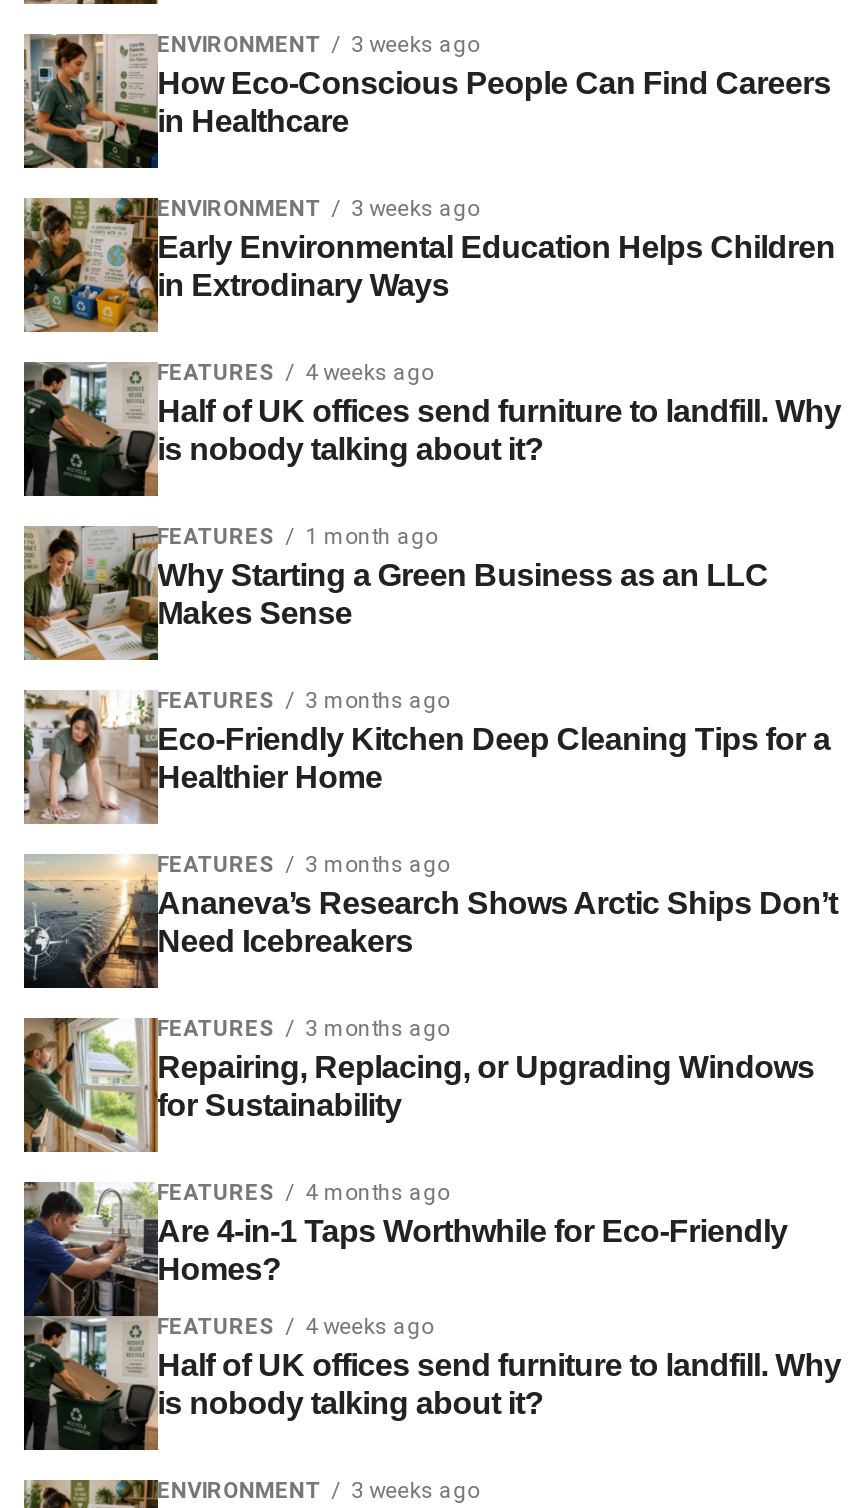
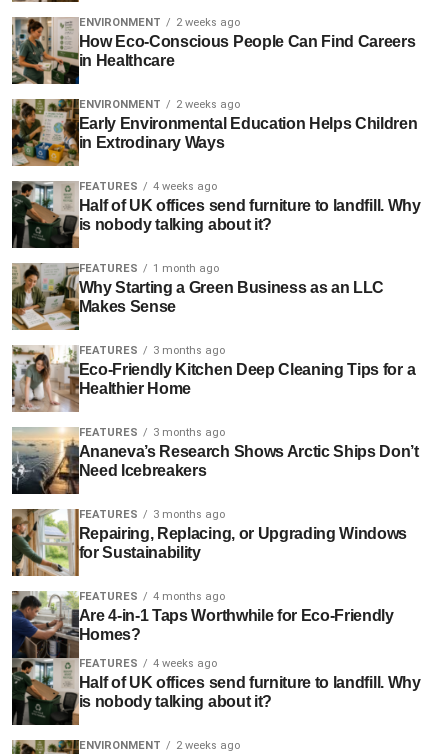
[157,32,479,58] ENVIRONMENT 3 weeks ago -> [79,16,240,29] ENVIRONMENT 2 weeks ago
[157,196,479,222] ENVIRONMENT 3 weeks ago -> [79,98,240,111] ENVIRONMENT 2 weeks ago
[157,1477,479,1503] ENVIRONMENT 3 weeks ago -> [79,738,240,751] ENVIRONMENT 2 weeks ago

